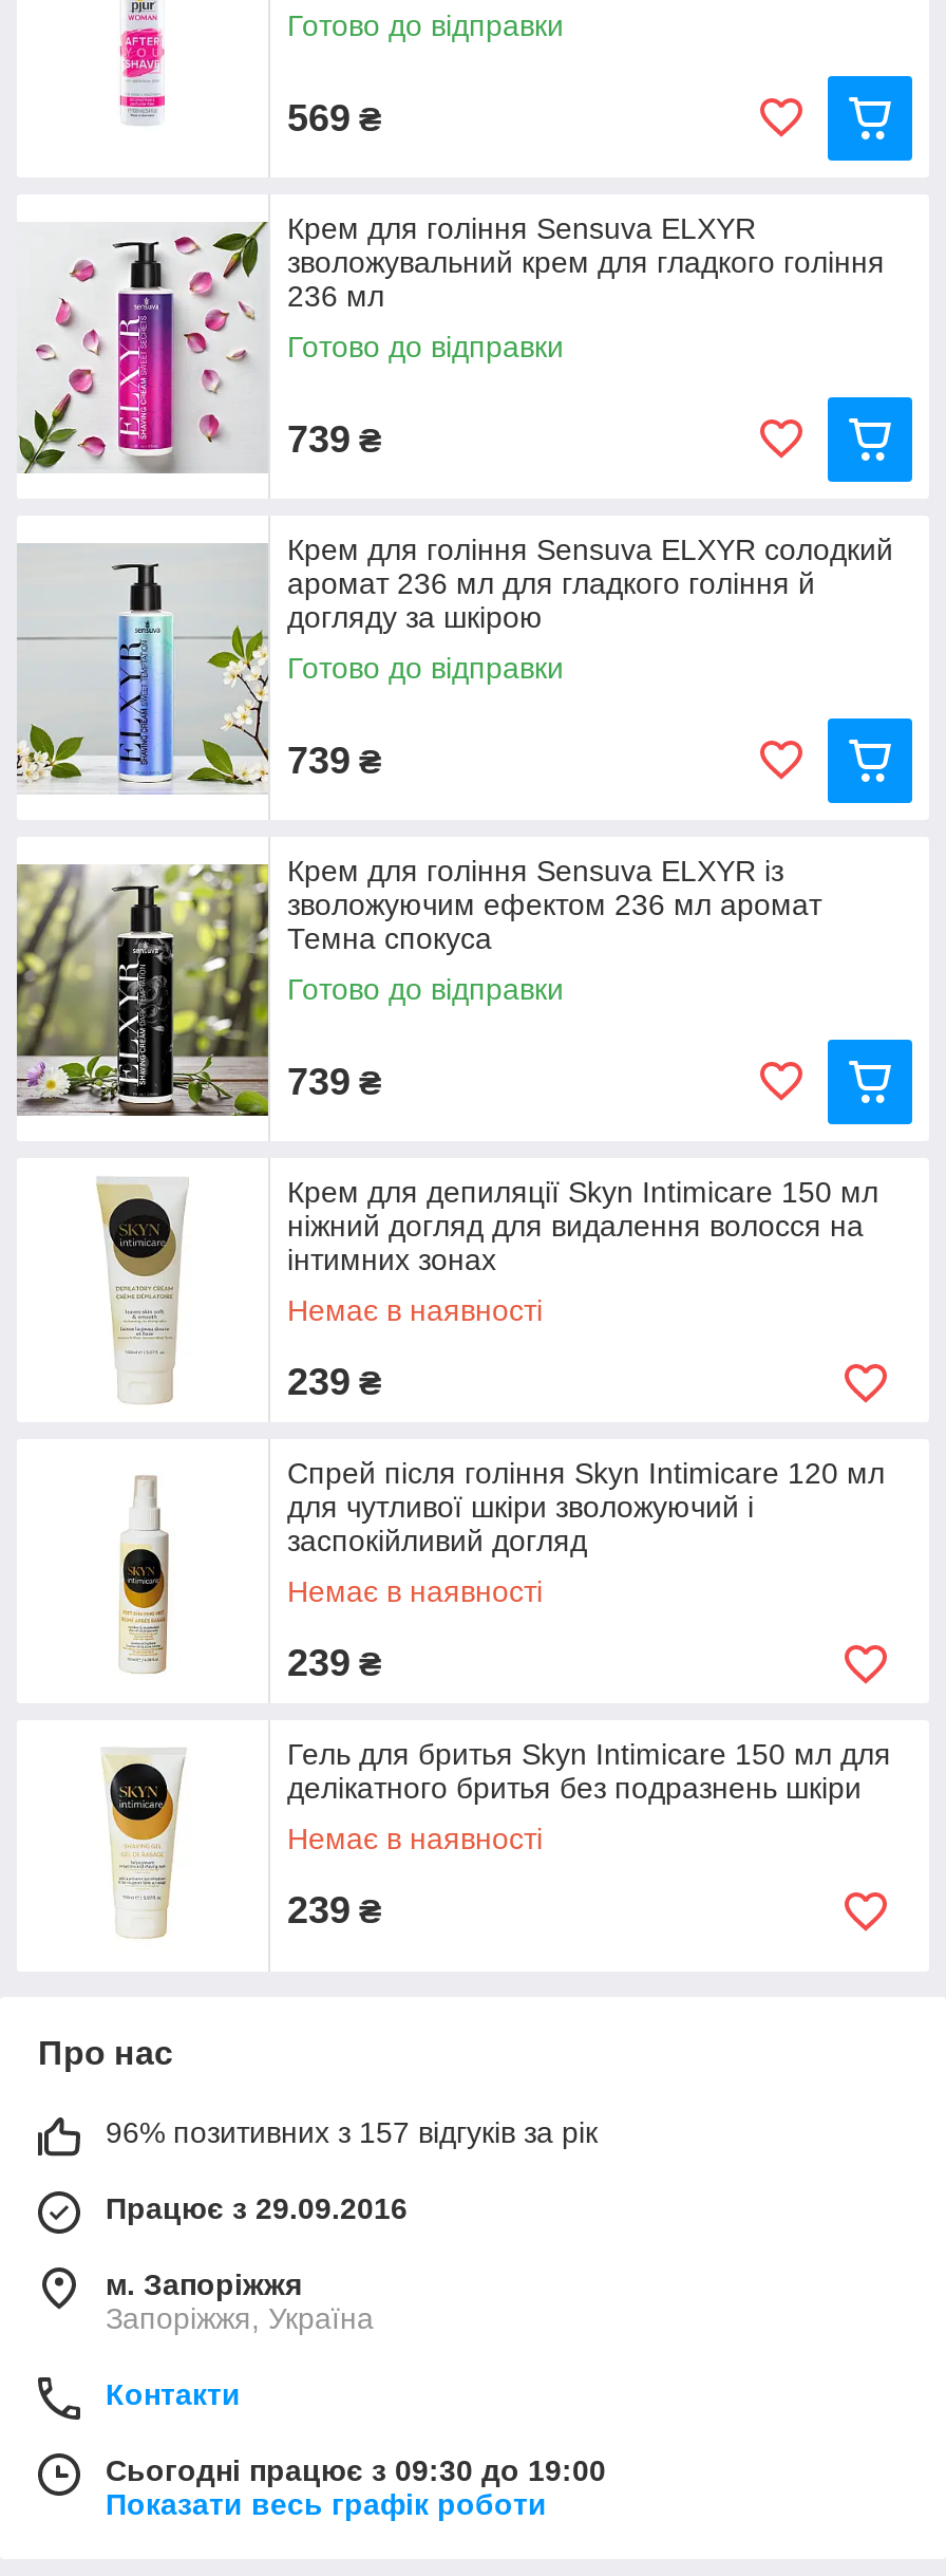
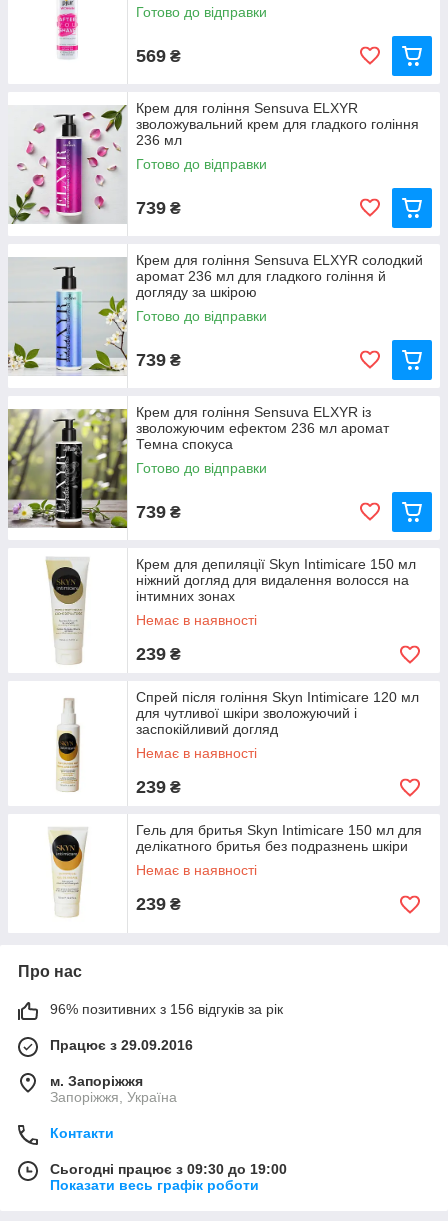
[106,2115,598,2149] 96% позитивних з 157 відгуків за рік -> [50,1001,283,1017] 96% позитивних з 156 відгуків за рік

